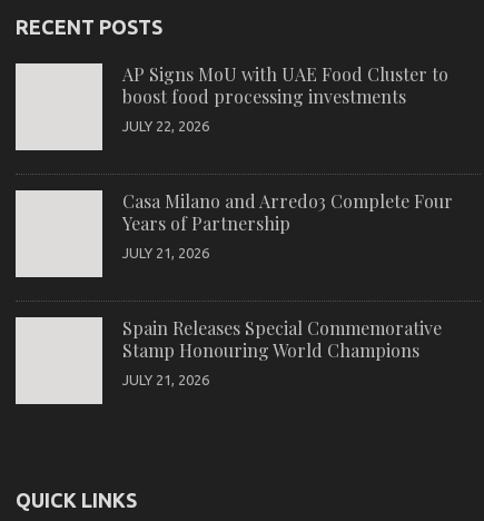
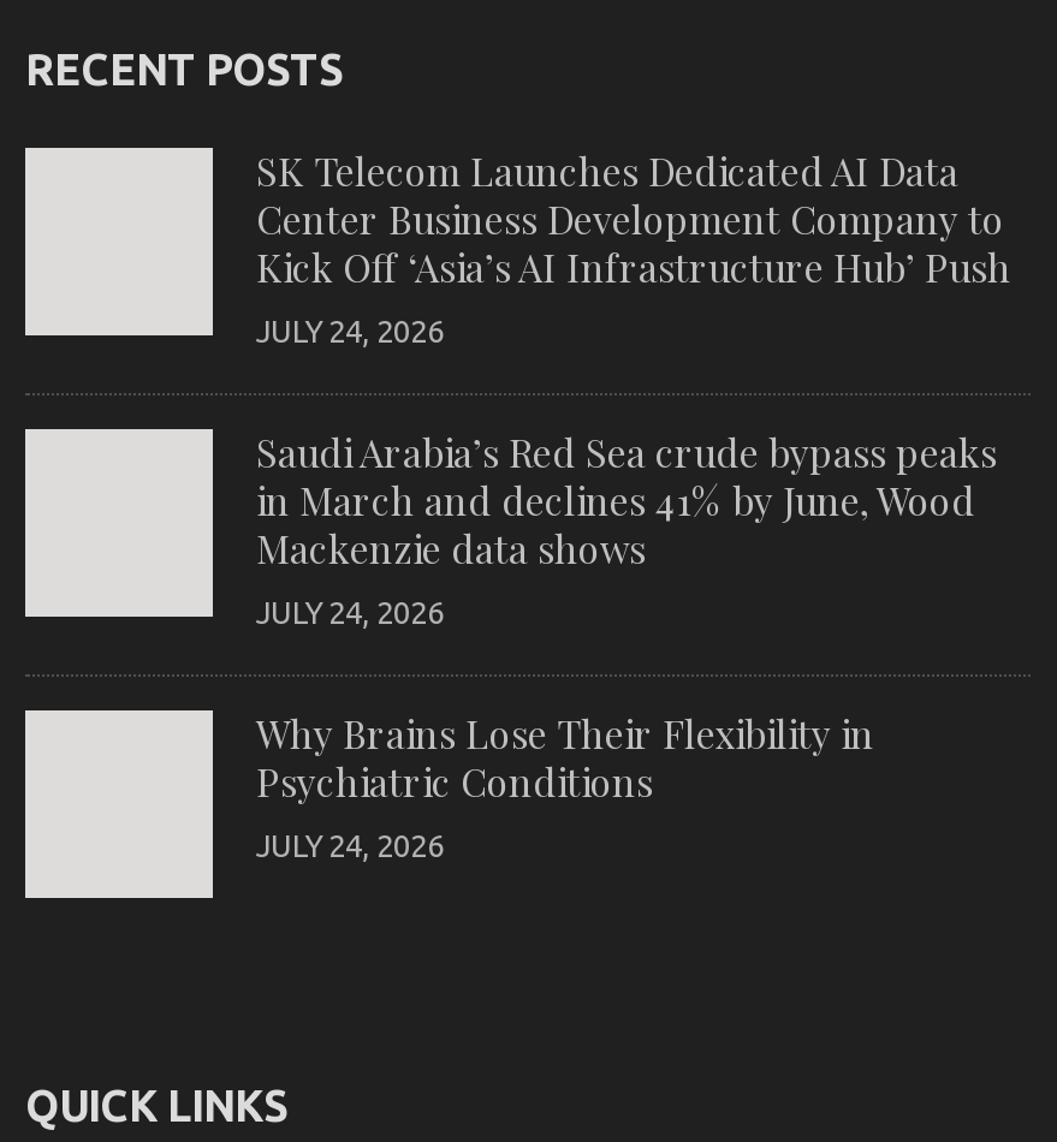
[122,62,448,133] AP Signs MoU with UAE Food Cluster to | boost food processing investments | JULY 22, 2026 -> [256,145,1011,347] SK Telecom Launches Dedicated AI Data | Center Business Development Company to | Kick Off ‘Asia’s AI Infrastructure Hub’ Push | JULY 24, 2026
[122,189,453,260] Casa Milano and Arredo3 Complete Four | Years of Partnership | JULY 21, 2026 -> [256,427,997,628] Saudi Arabia’s Red Sea crude bypass peaks | in March and declines 41% by June, Wood | Mackenzie data shows | JULY 24, 2026
[122,316,442,387] Spain Releases Special Commemorative | Stamp Honouring World Champions | JULY 21, 2026 -> [256,708,874,862] Why Brains Lose Their Flexibility in | Psychiatric Conditions | JULY 24, 2026

